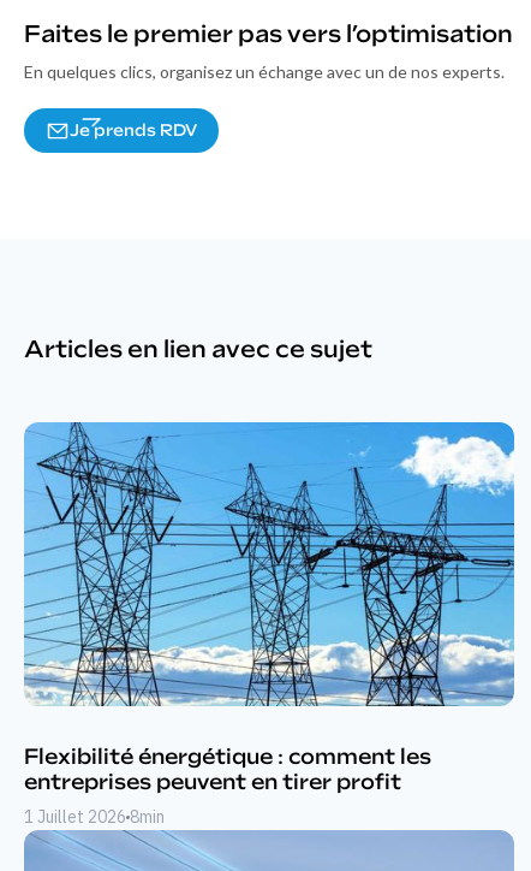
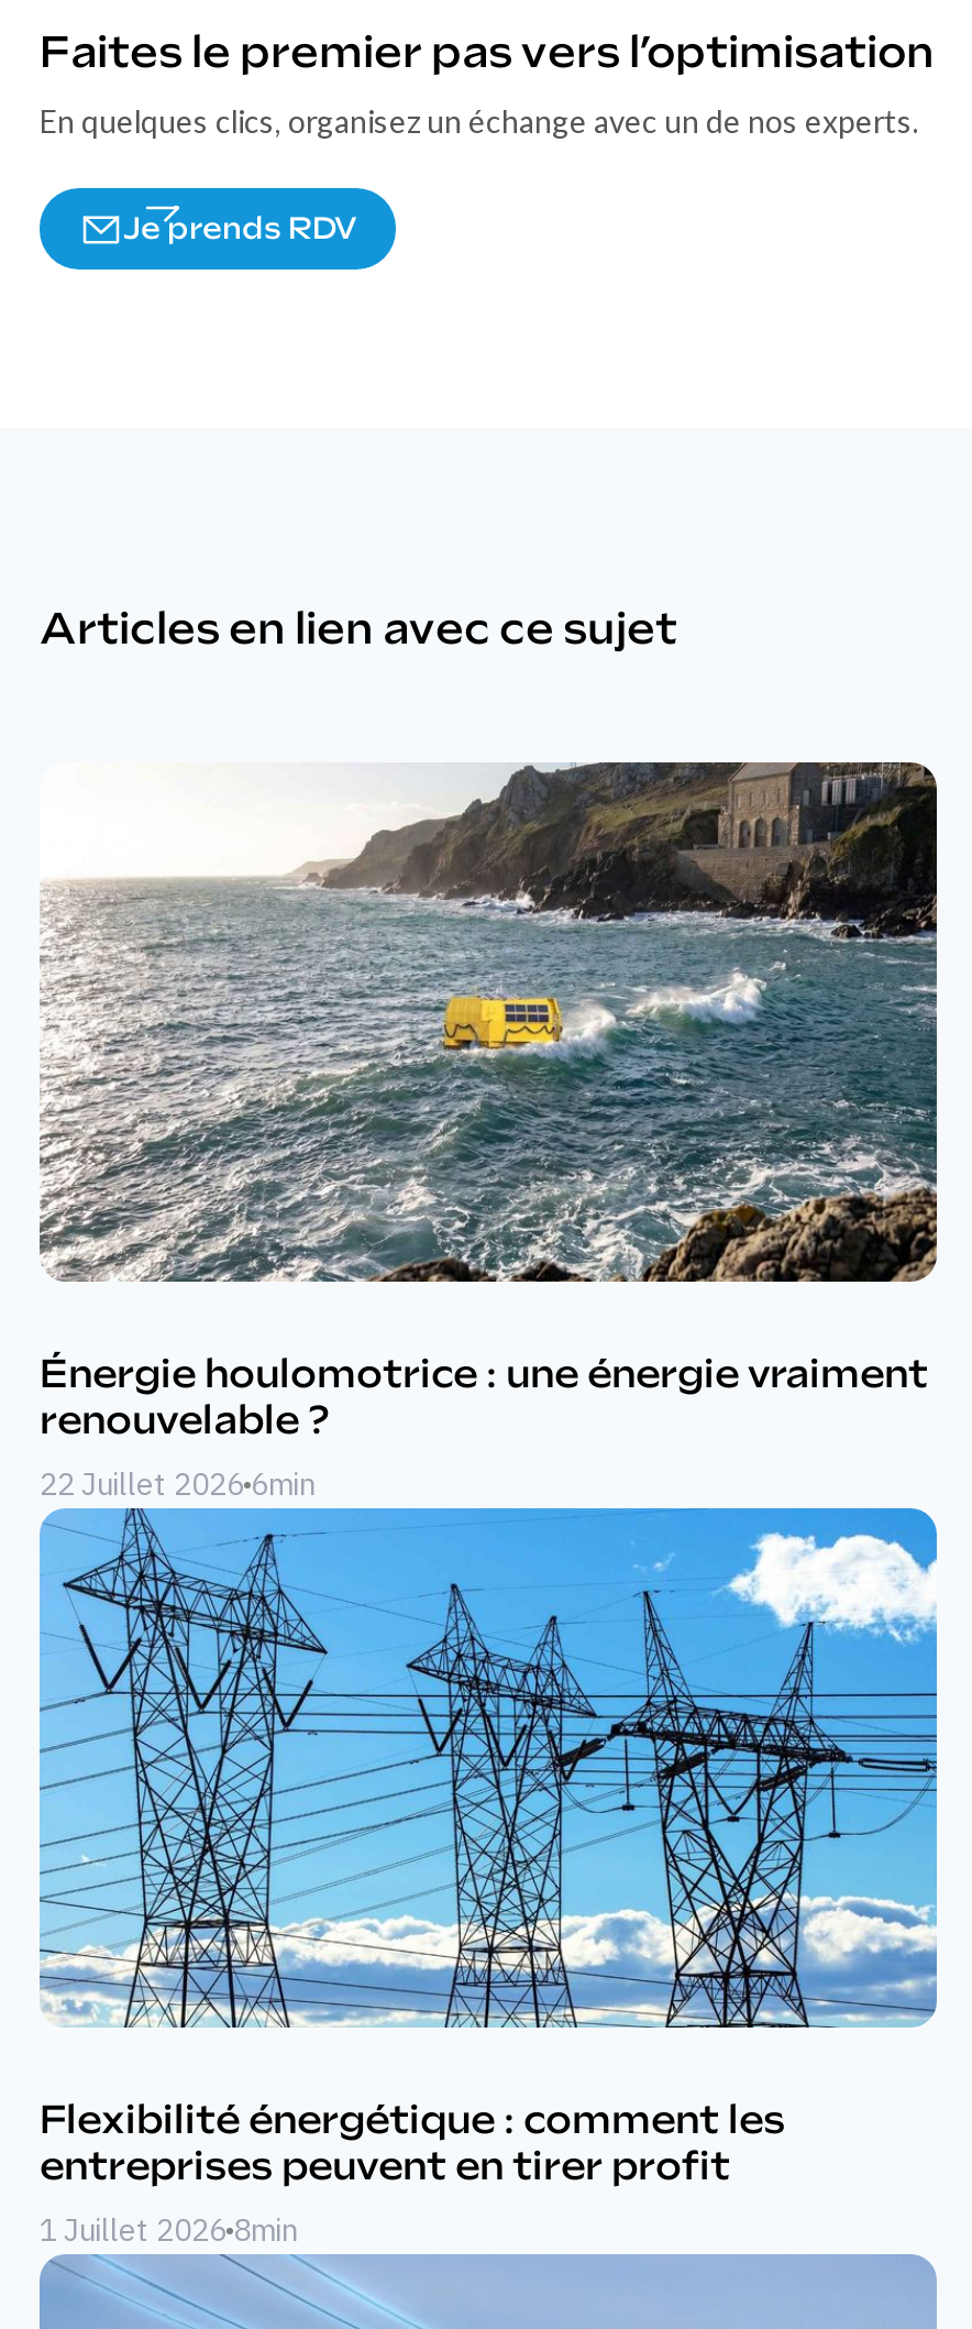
none -> [37,760,939,1504] [image] | Énergie houlomotrice : une énergie vraiment | renouvelable ? | 22 Juillet 2026 6min

